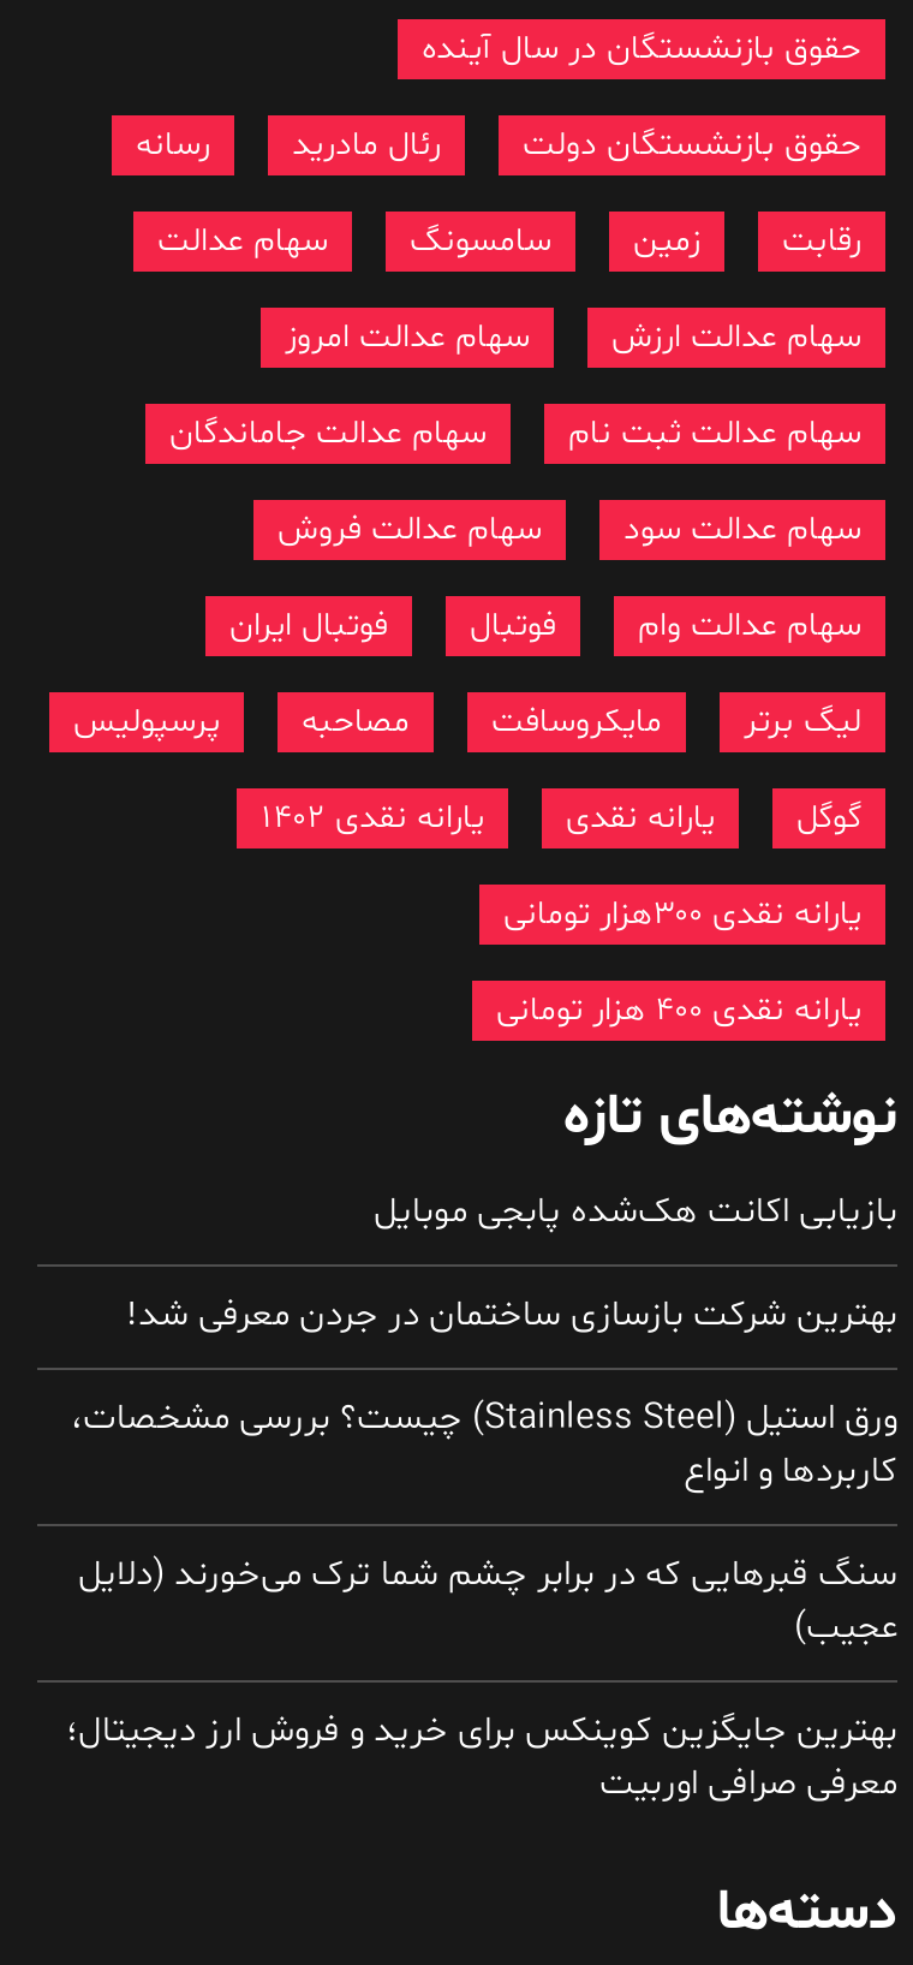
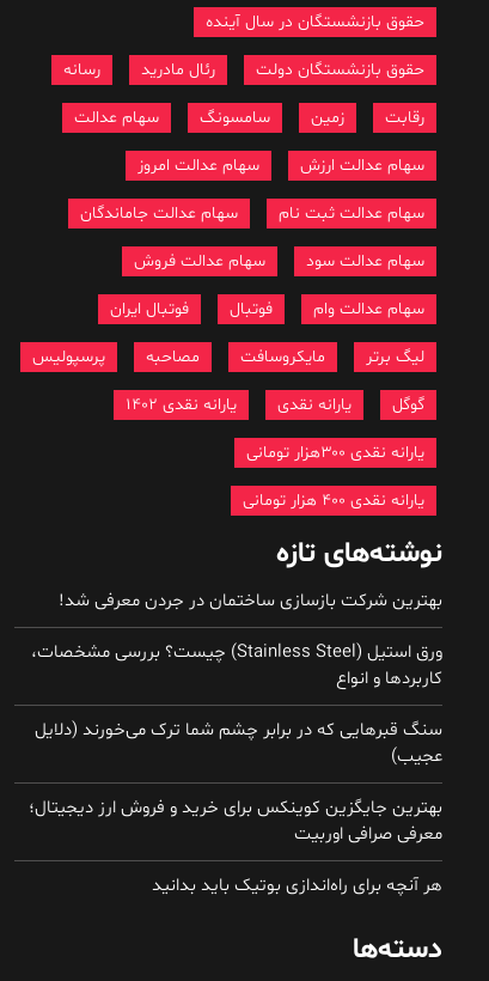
[374,1188,897,1238] بازیابی اکانت هک‌شده پابجی موبایل -> none
moved [66,1291,897,1810] -> [29,589,442,847]: بهترین شرکت بازسازی ساختمان در جردن معرفی شد! | کاربردها و انواع | سنگ قبرهایی که در برابر چشم شما ترک می‌خورند (دلایل | عجیب) | بهترین جایگزین کوینکس برای خرید و فروش ارز دیجیتال؛ | معرفی صرافی اوربیت
none -> [152,873,442,899] هر آنچه برای راه‌اندازی بوتیک باید بدانید

